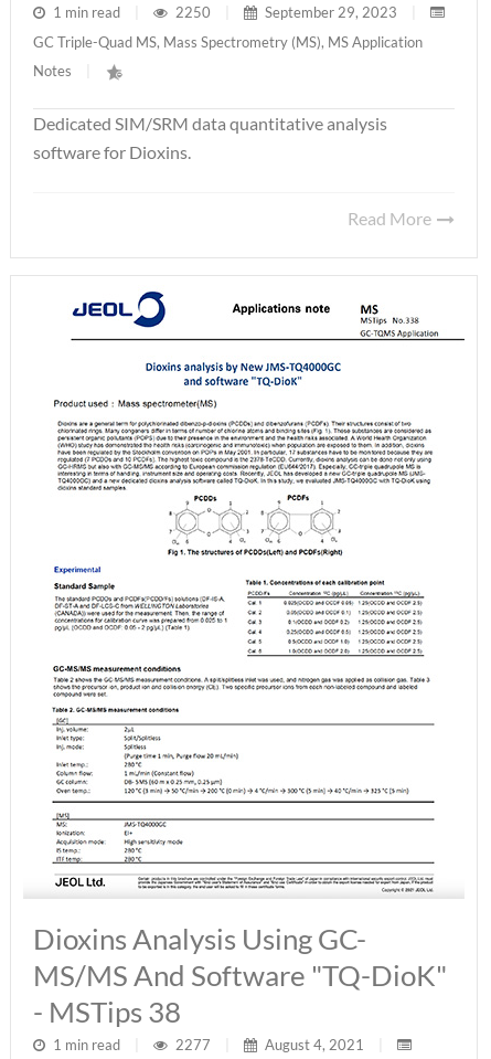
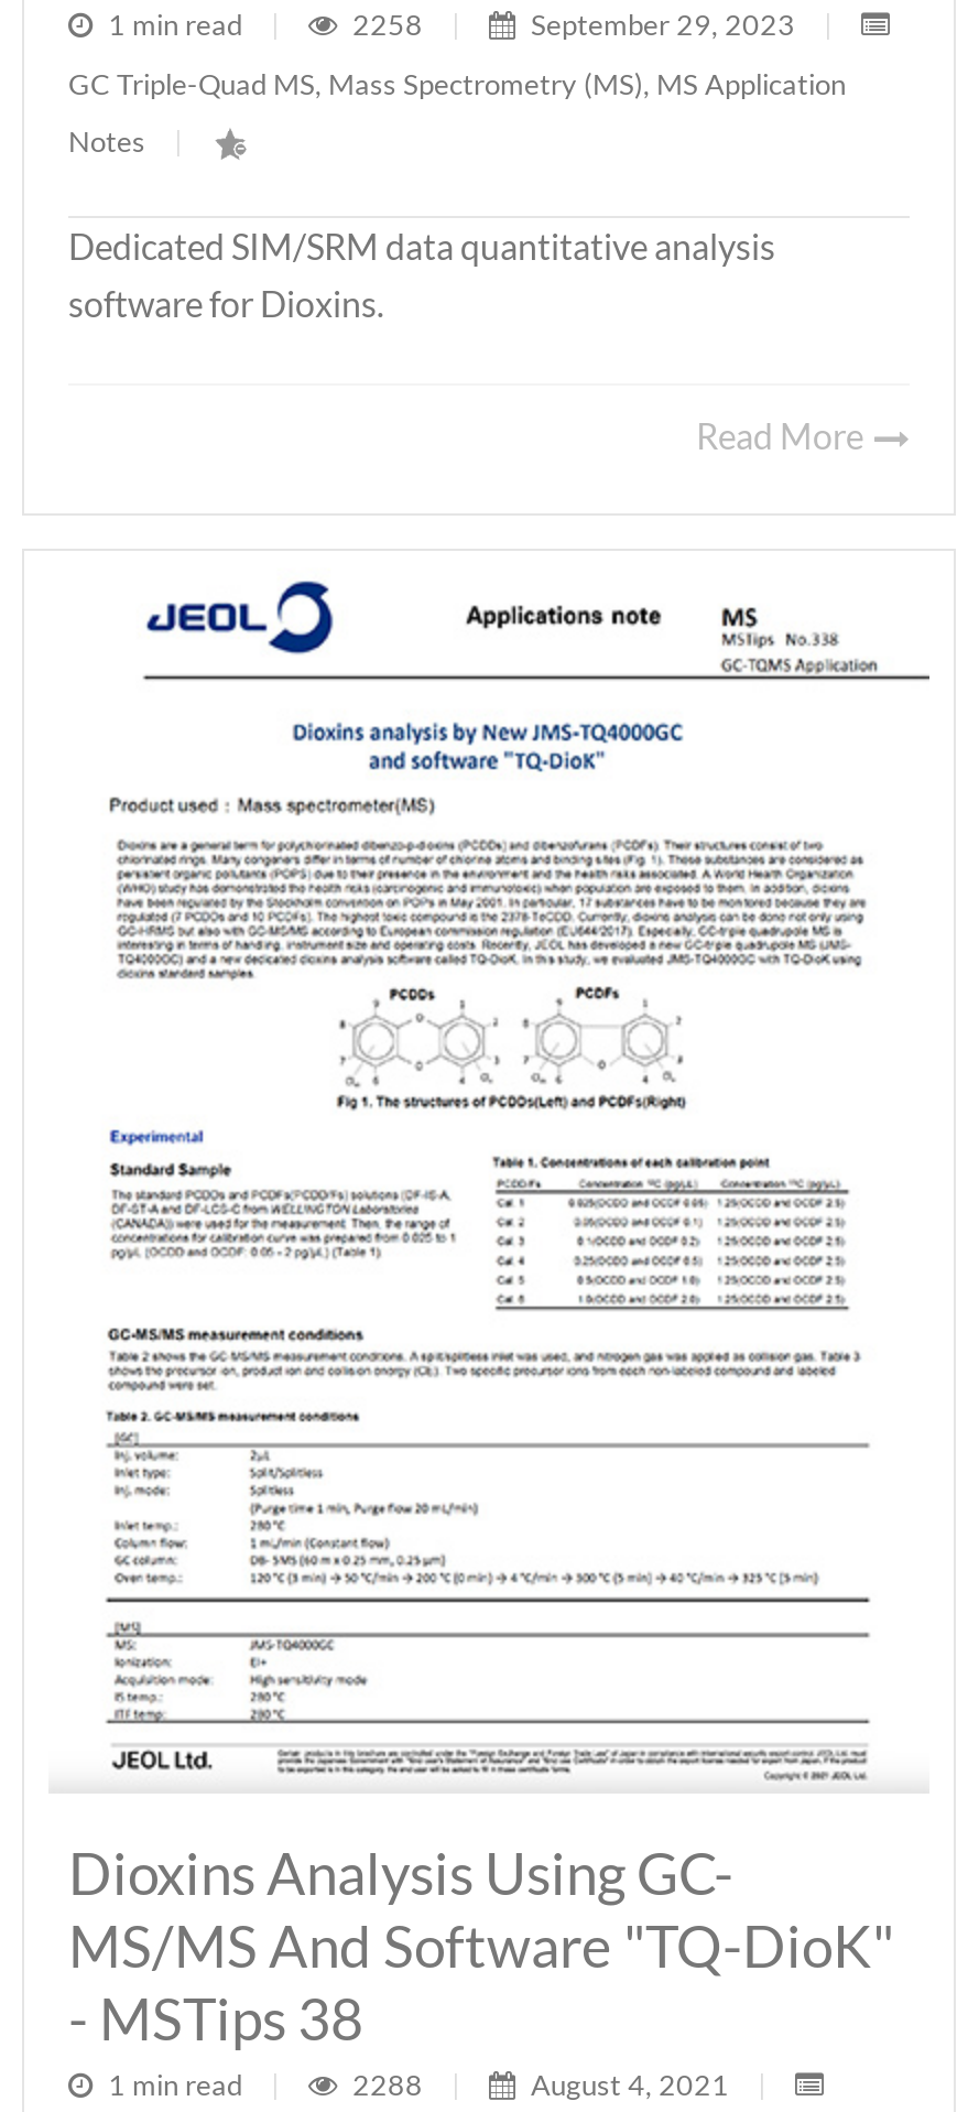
[175,3,214,21] 2250 -> [352,7,429,42] 2258
[175,1036,214,1053] 2277 -> [352,2067,429,2102] 2288

